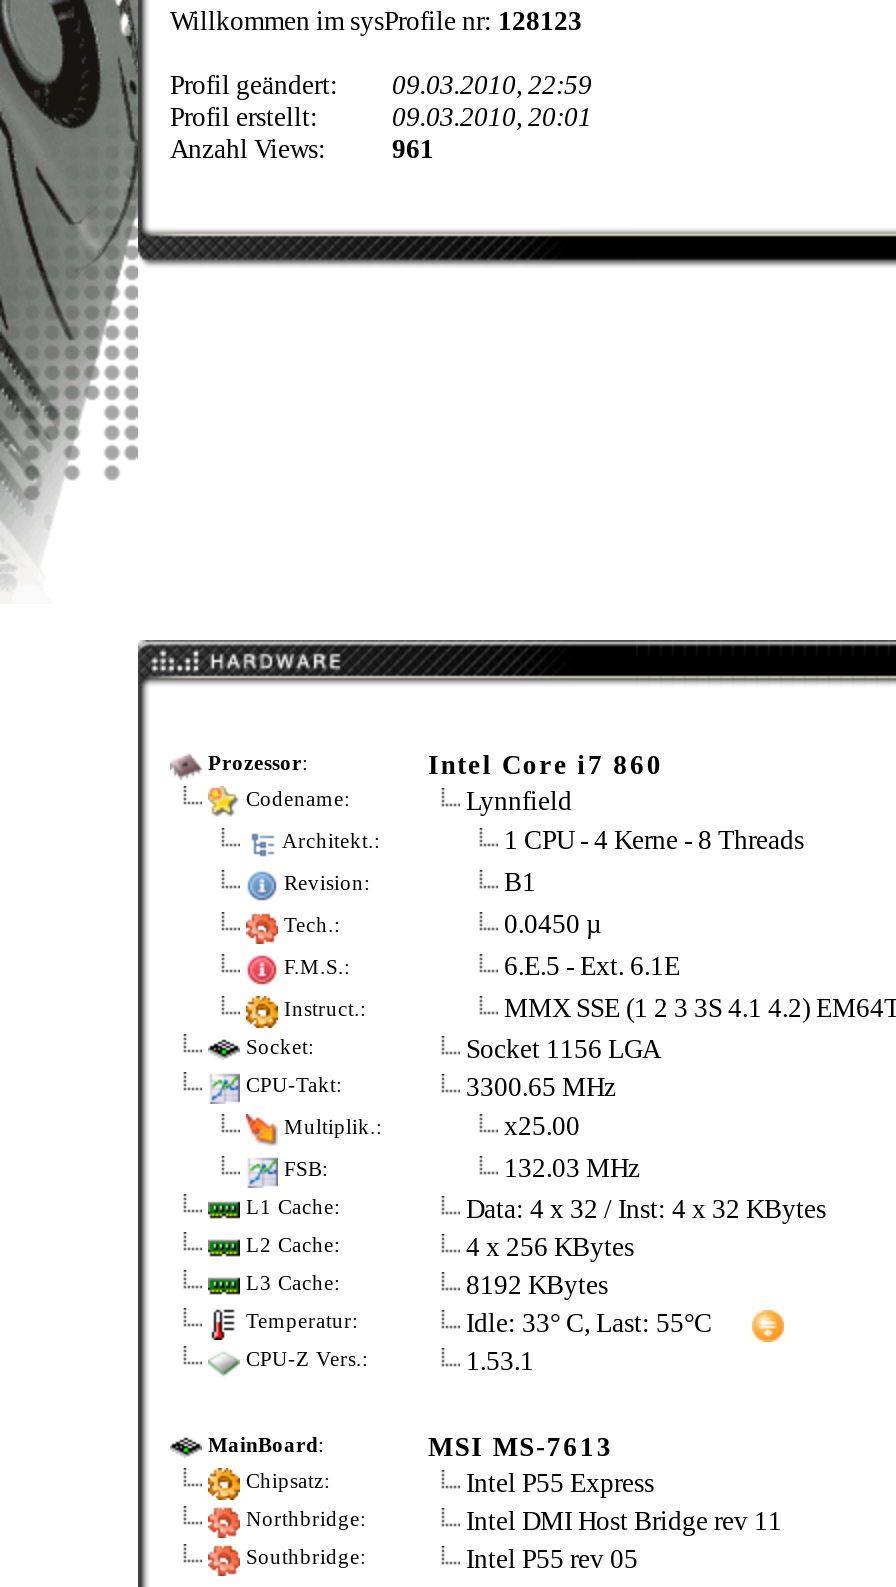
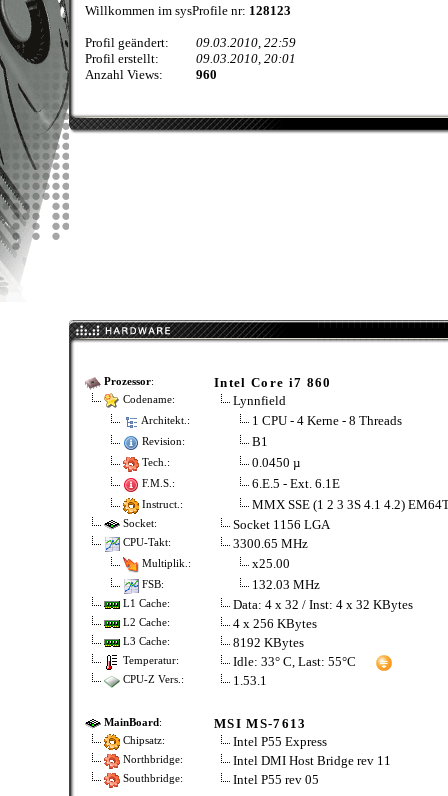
[392,134,434,164] 961 -> [196,67,217,82] 960

